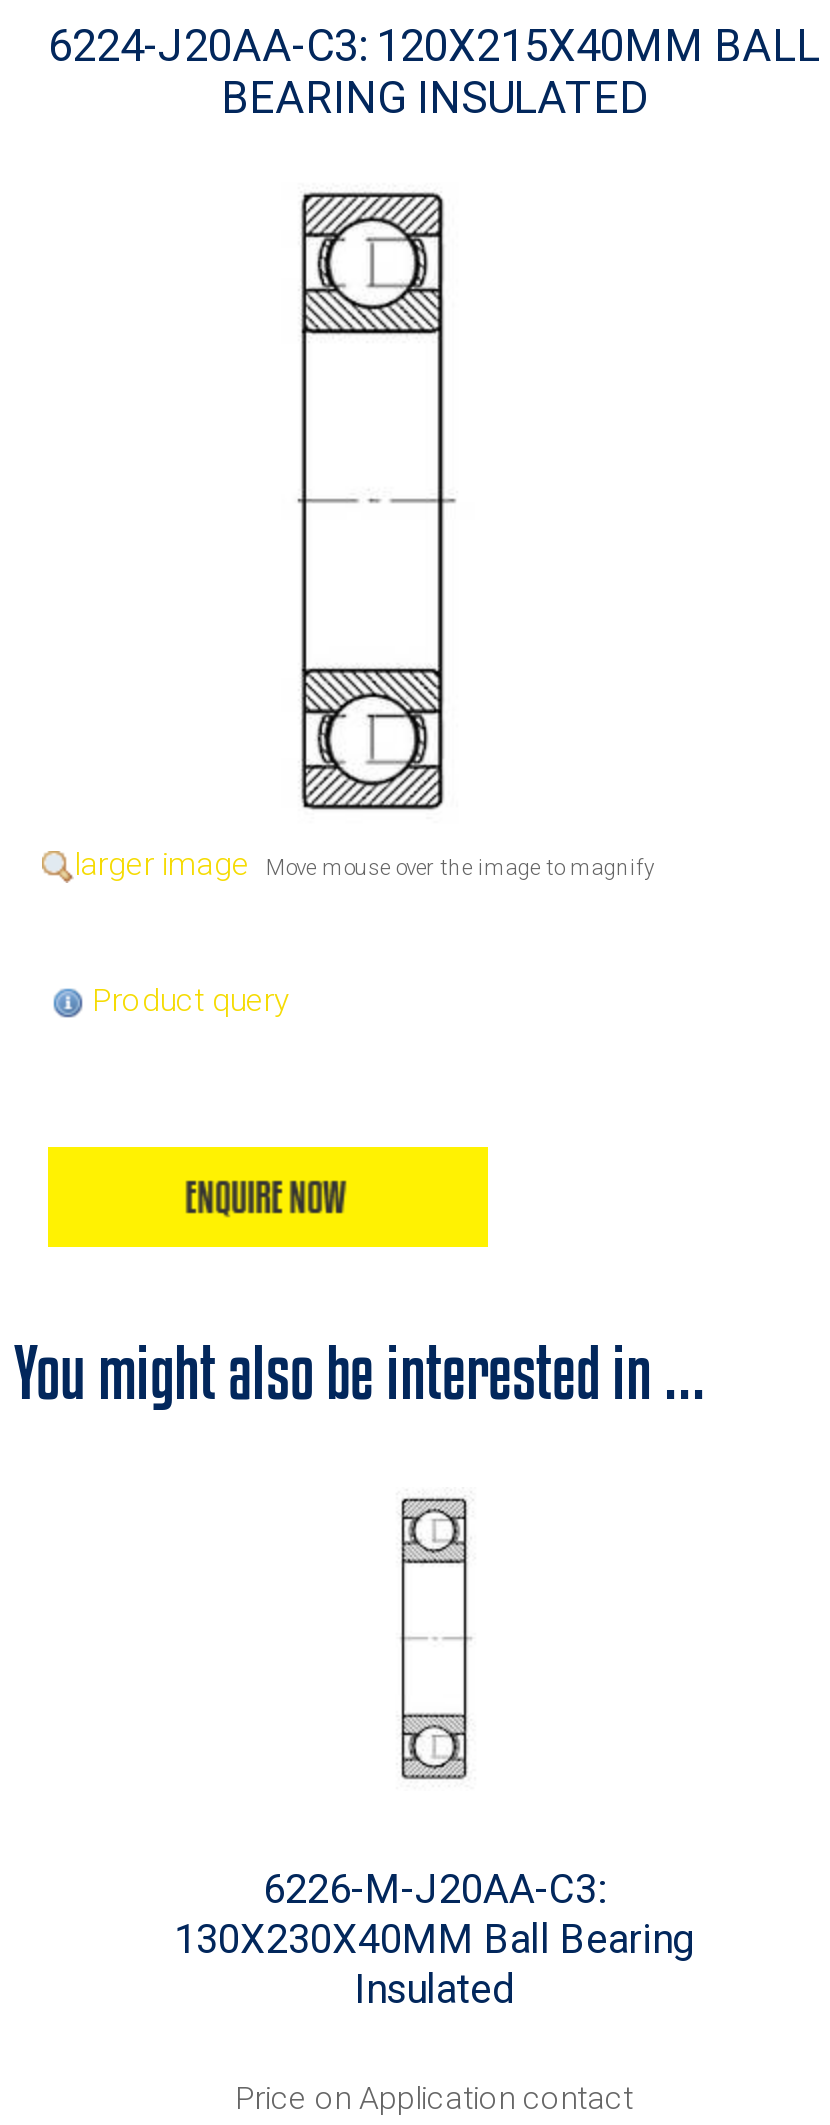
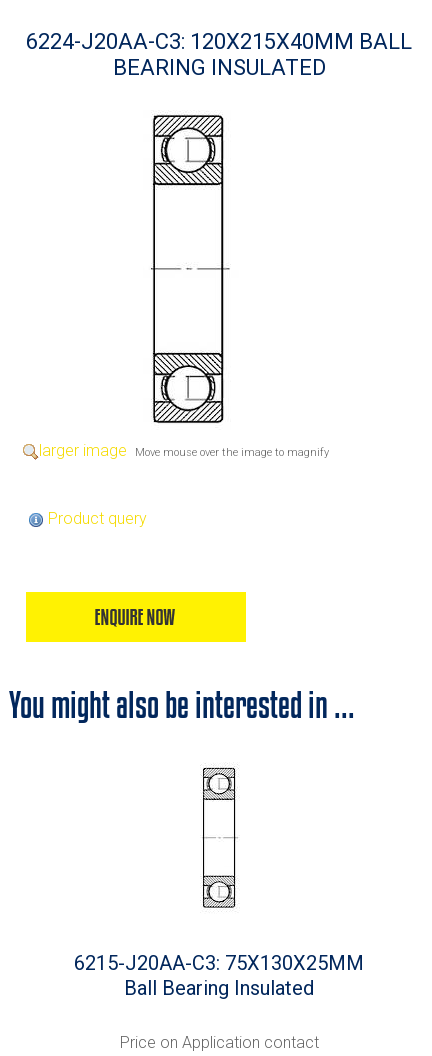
[174,1865,694,2013] 6226-M-J20AA-C3: | 130X230X40MM Ball Bearing | Insulated -> [74,951,364,1000] 6215-J20AA-C3: 75X130X25MM | Ball Bearing Insulated

